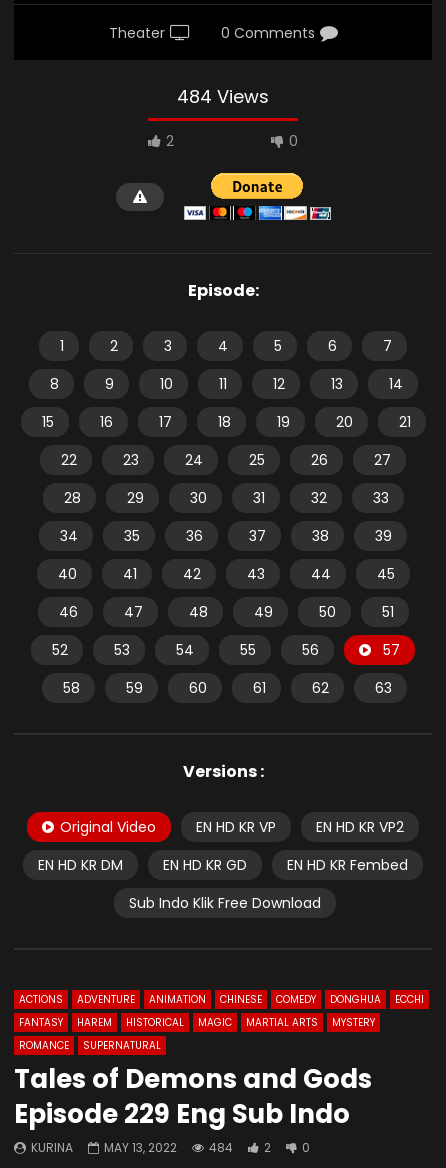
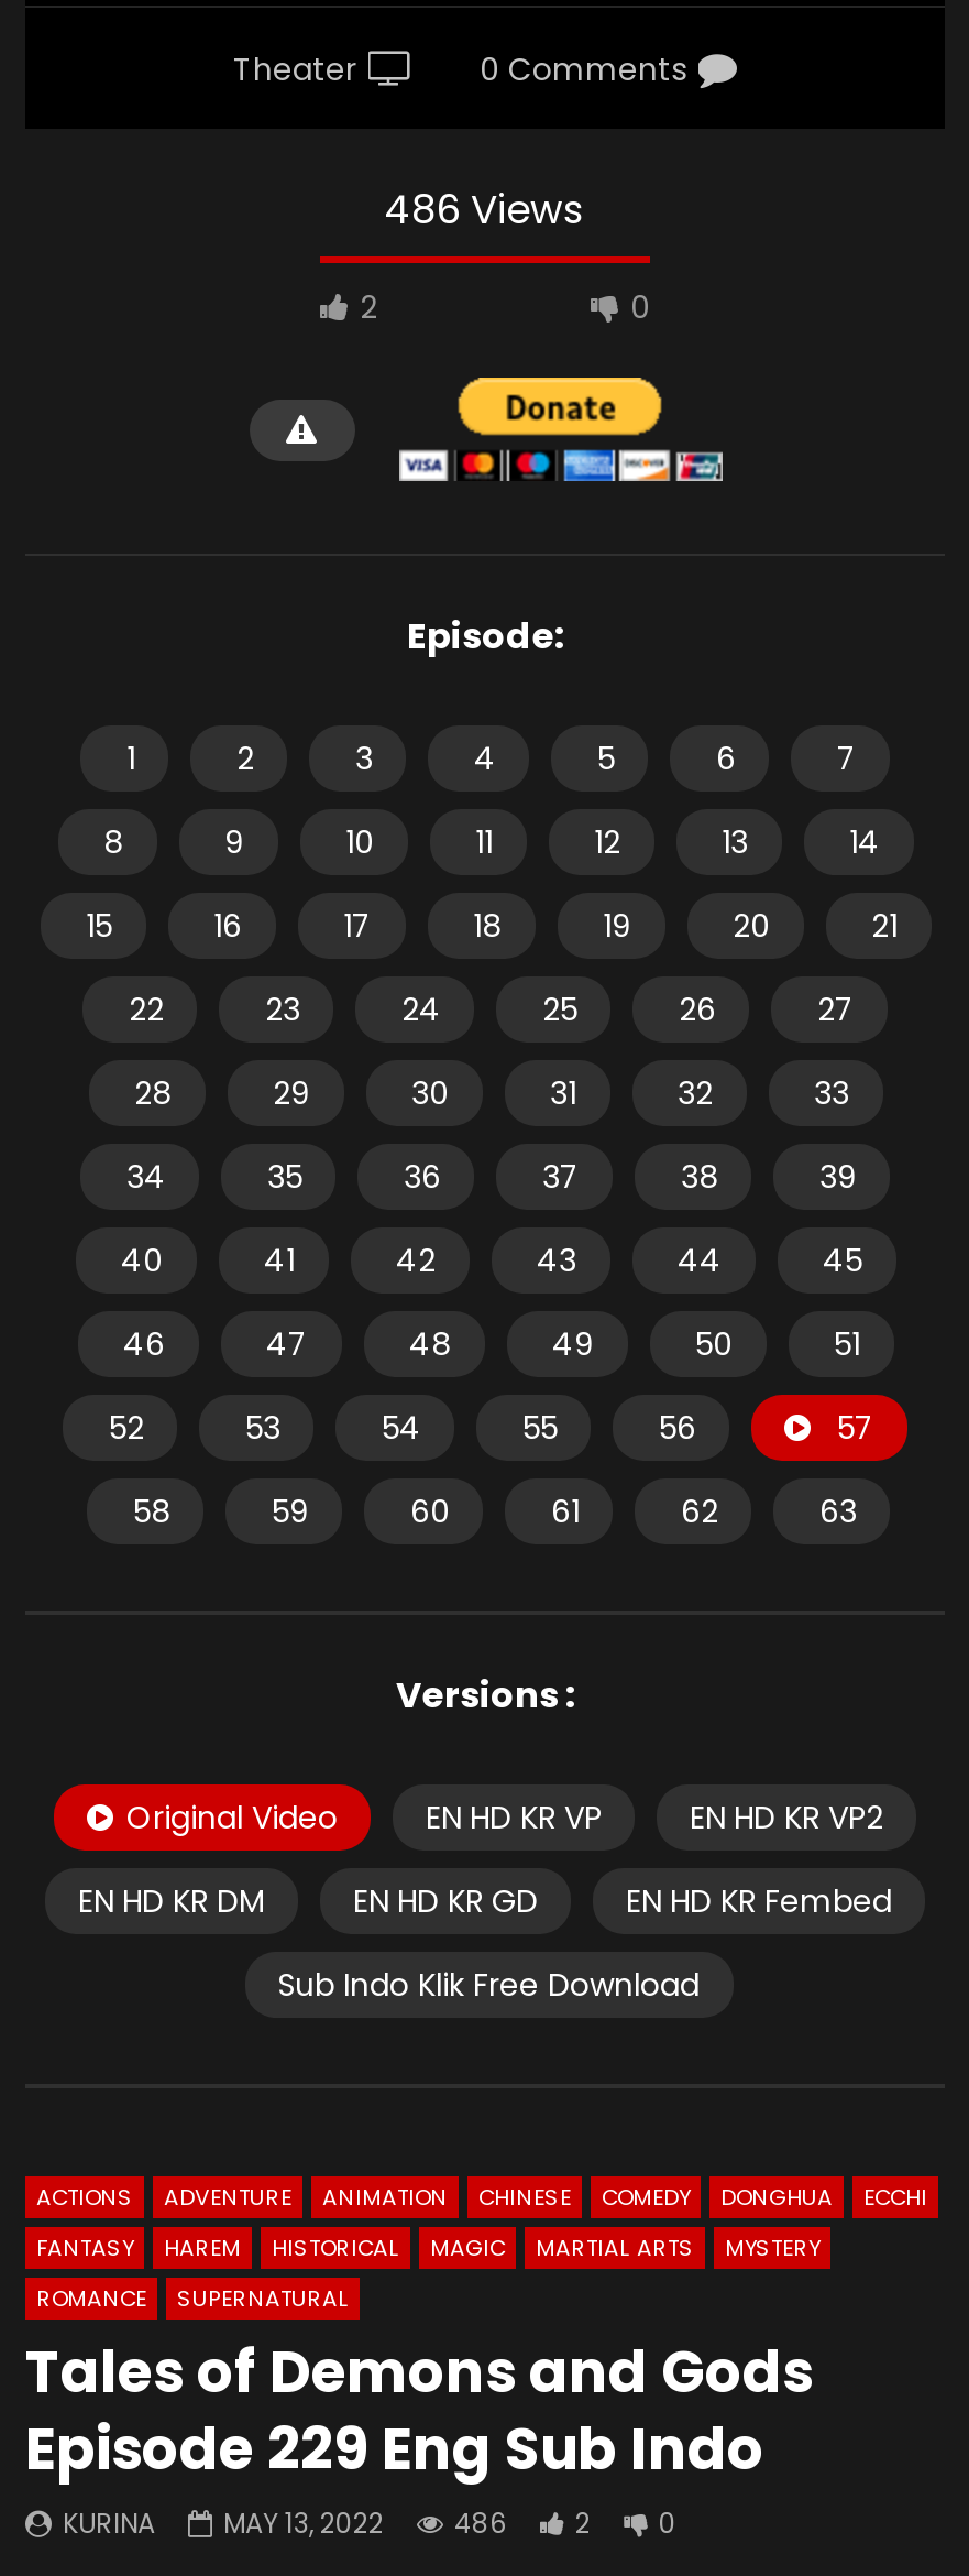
[177,84,269,109] 484 Views -> [385,182,585,237] 486 Views
[31,1139,310,1156] KURINA MAY 13, 2022 484 2 0 -> [63,2505,676,2542] KURINA MAY 13, 2022 486 2 0

